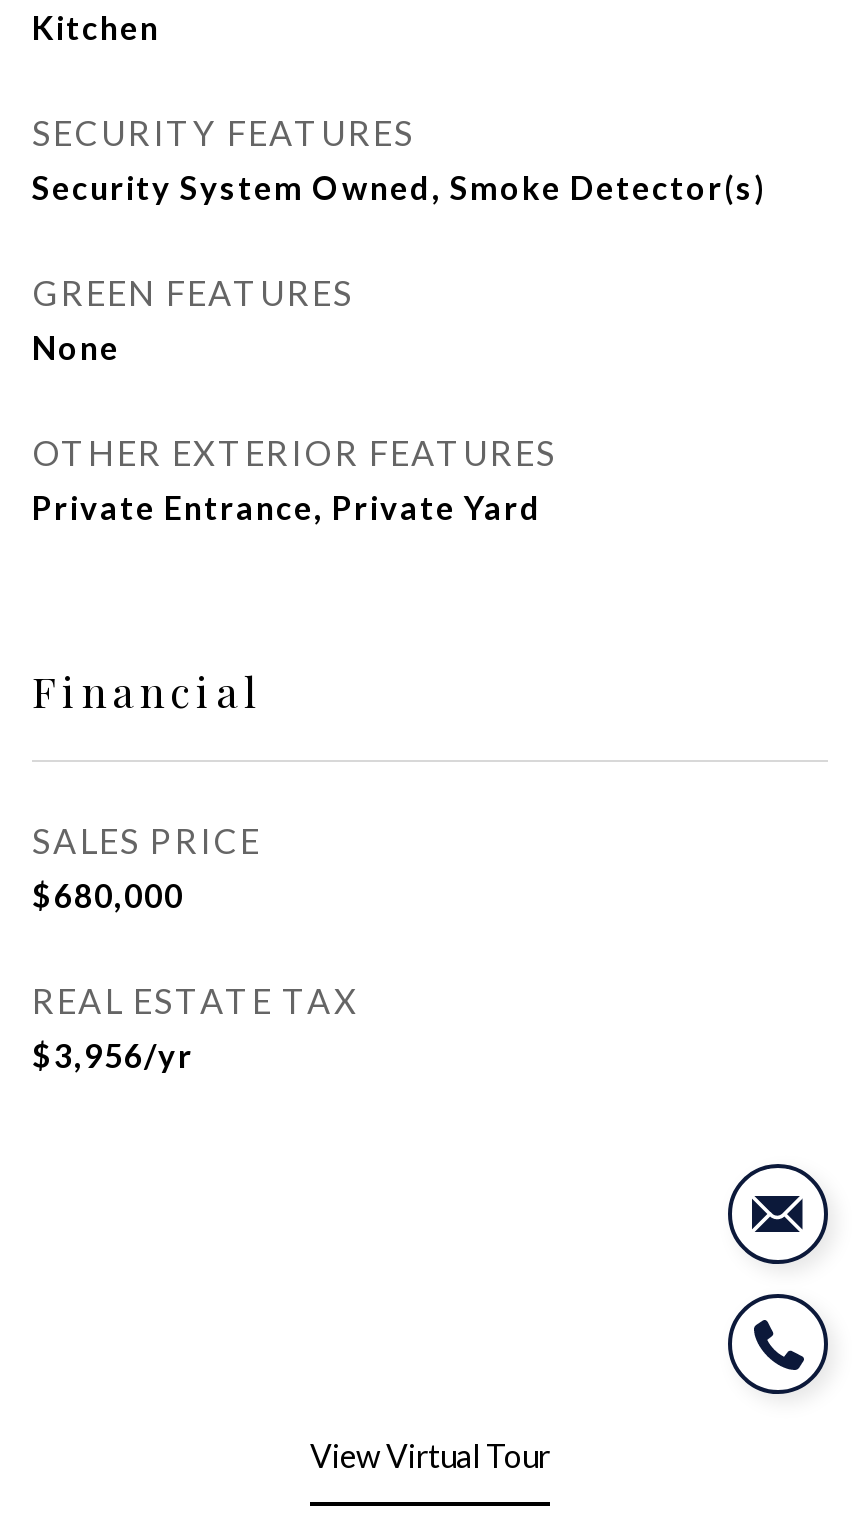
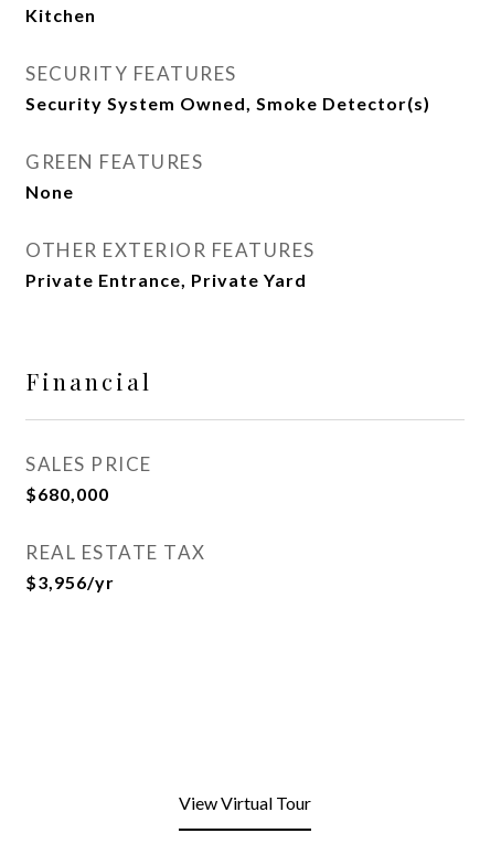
[726,1162,832,1268] [image] -> none
[726,1292,832,1398] [image] -> none

